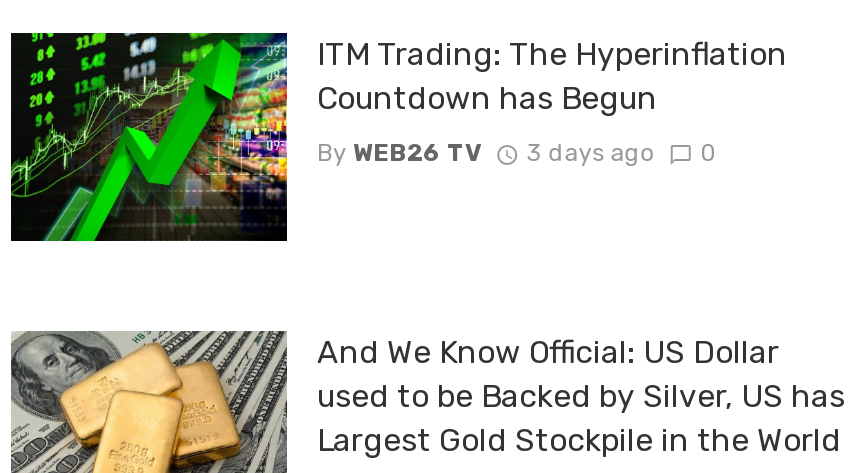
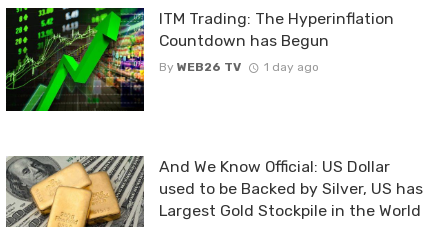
[526,139,716,167] 3 days ago | 0 -> [264,60,319,74] 1 day ago

